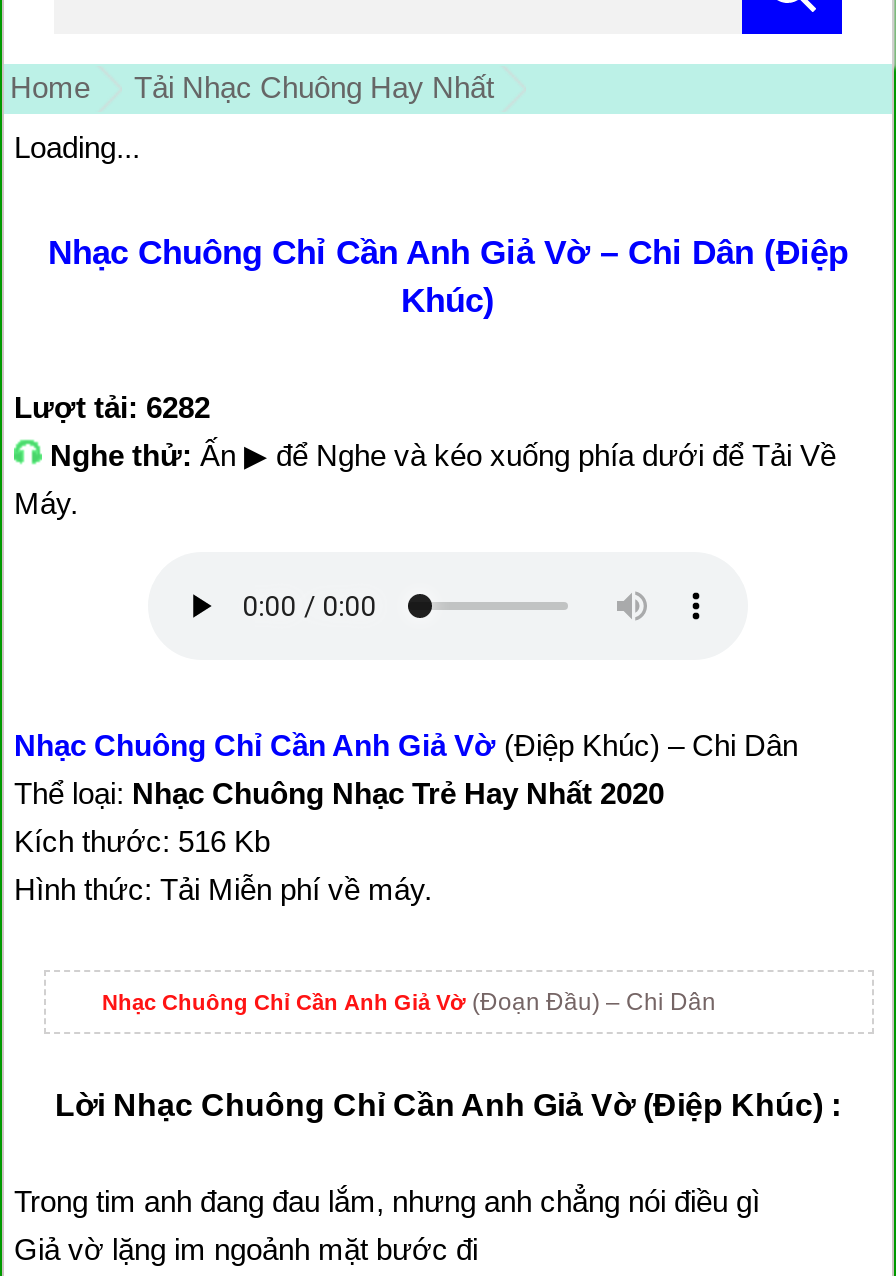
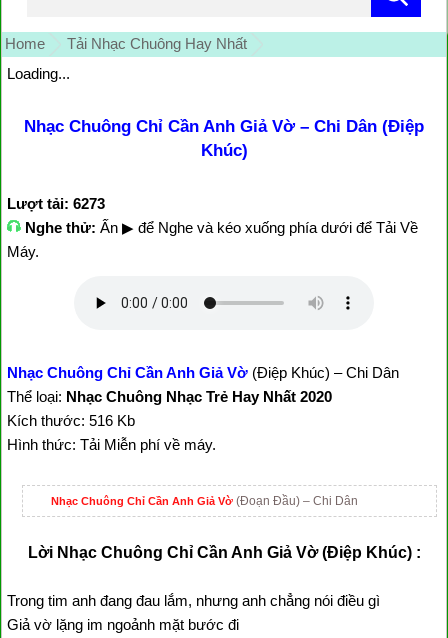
[14,390,210,424] Lượt tải: 6282 -> [7,195,105,212] Lượt tải: 6273

